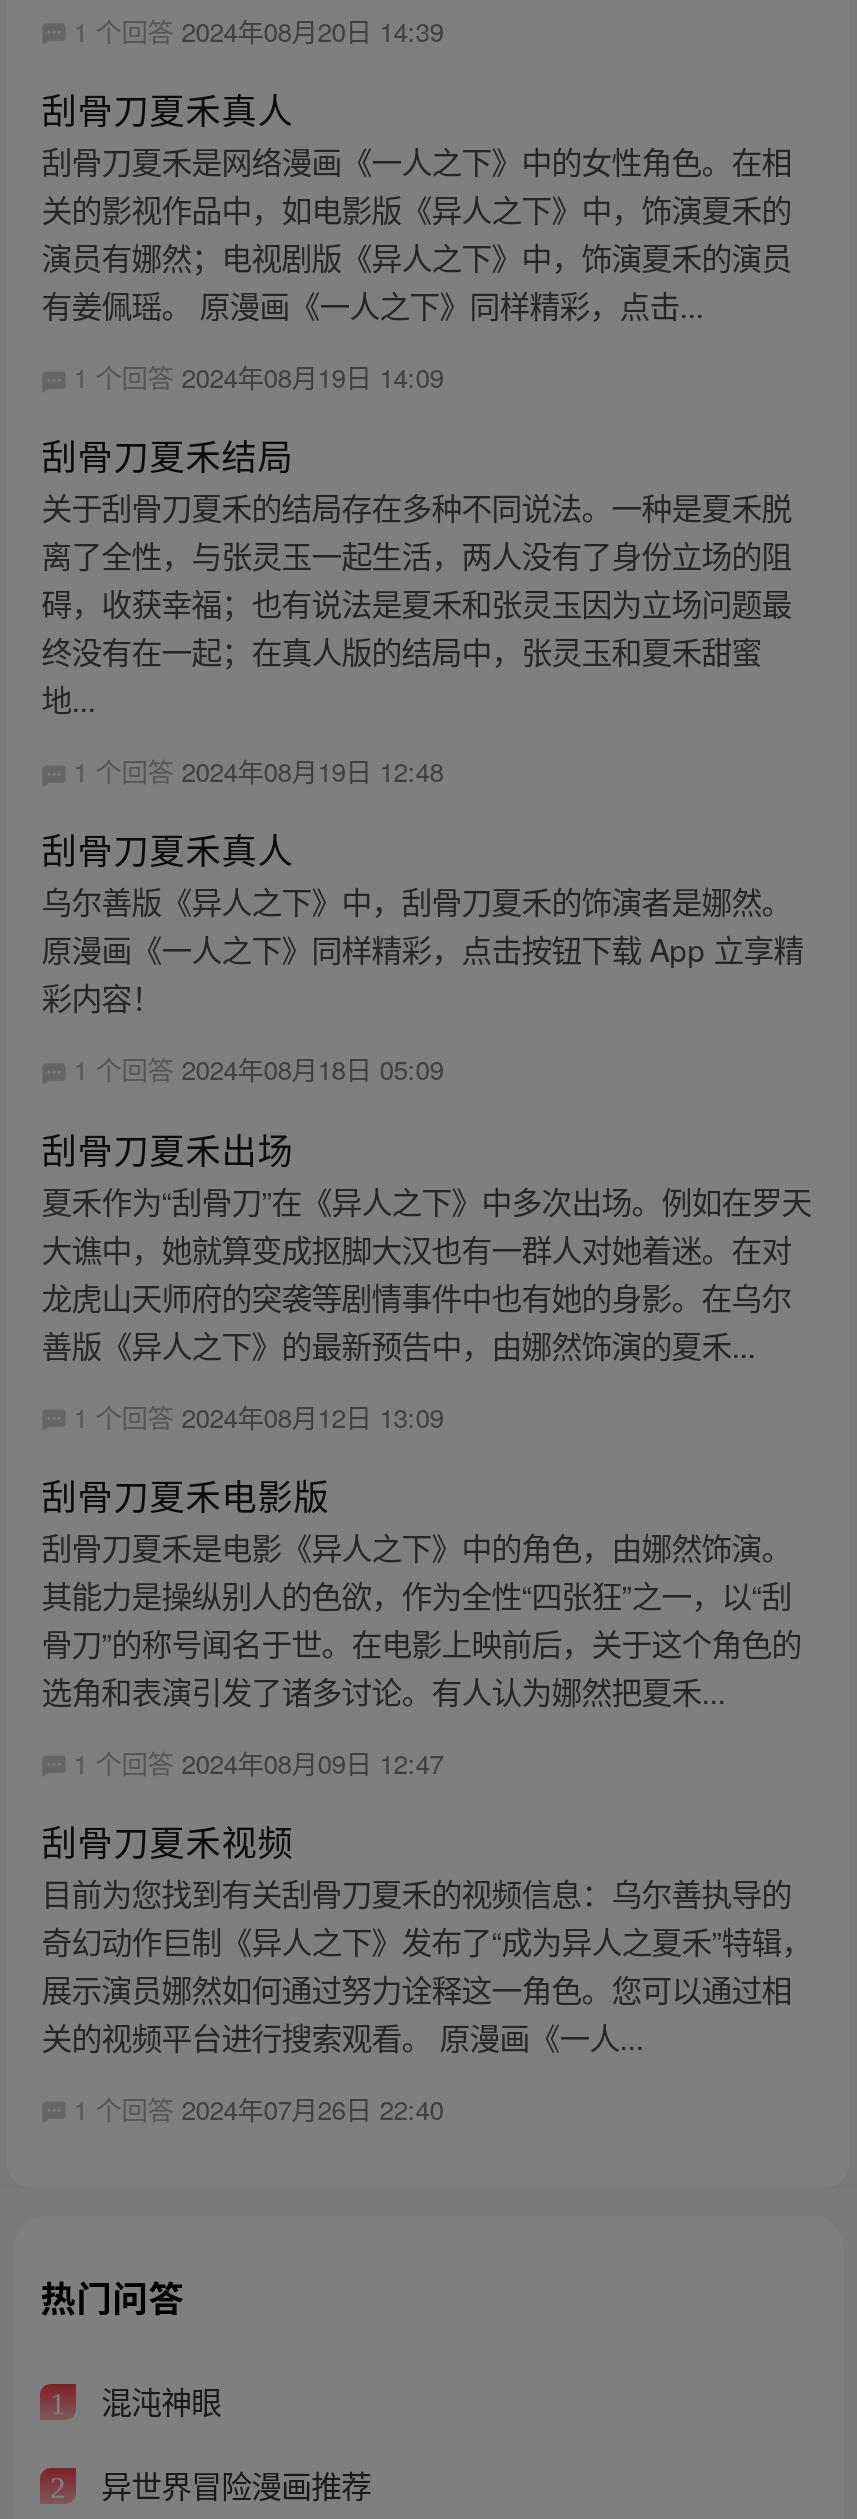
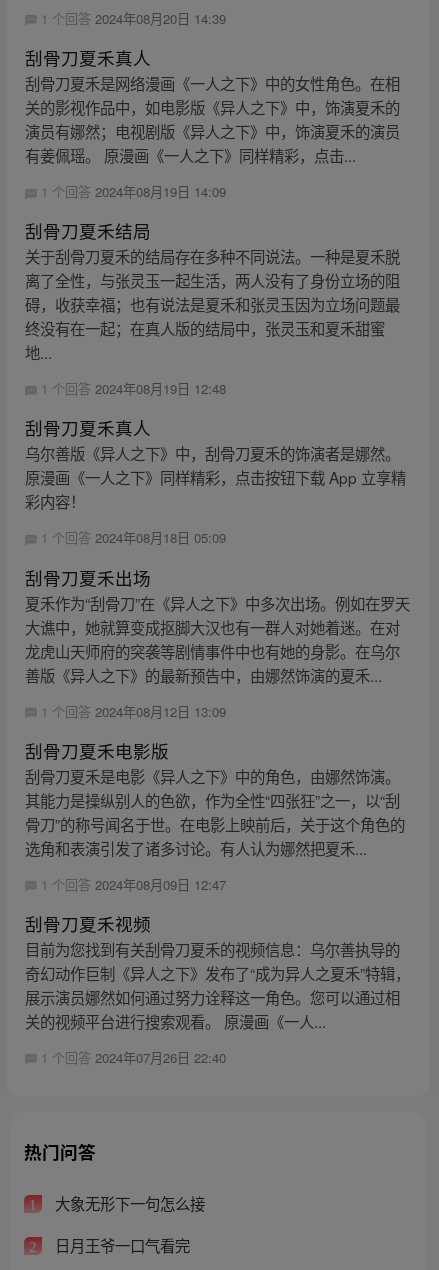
[93,2379,221,2423] 混沌神眼 -> [51,1192,205,1214] 大象无形下一句怎么接
[93,2462,371,2506] 异世界冒险漫画推荐 -> [51,1234,190,1256] 日月王爷一口气看完

